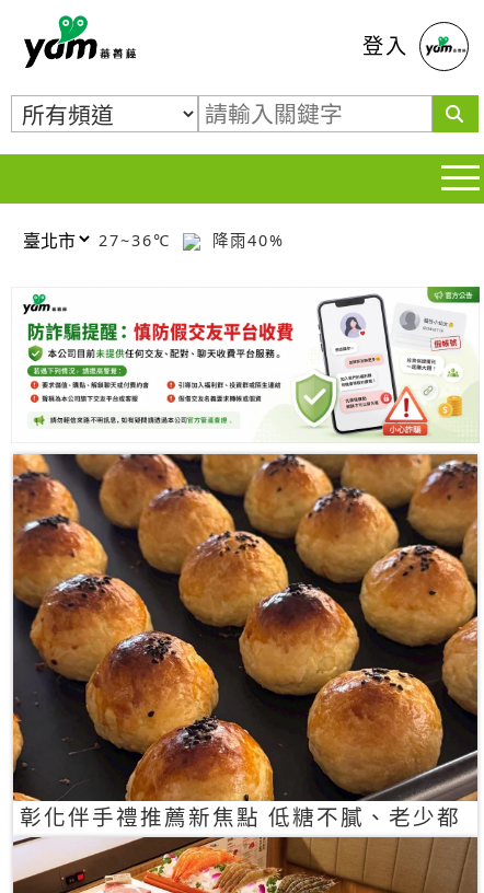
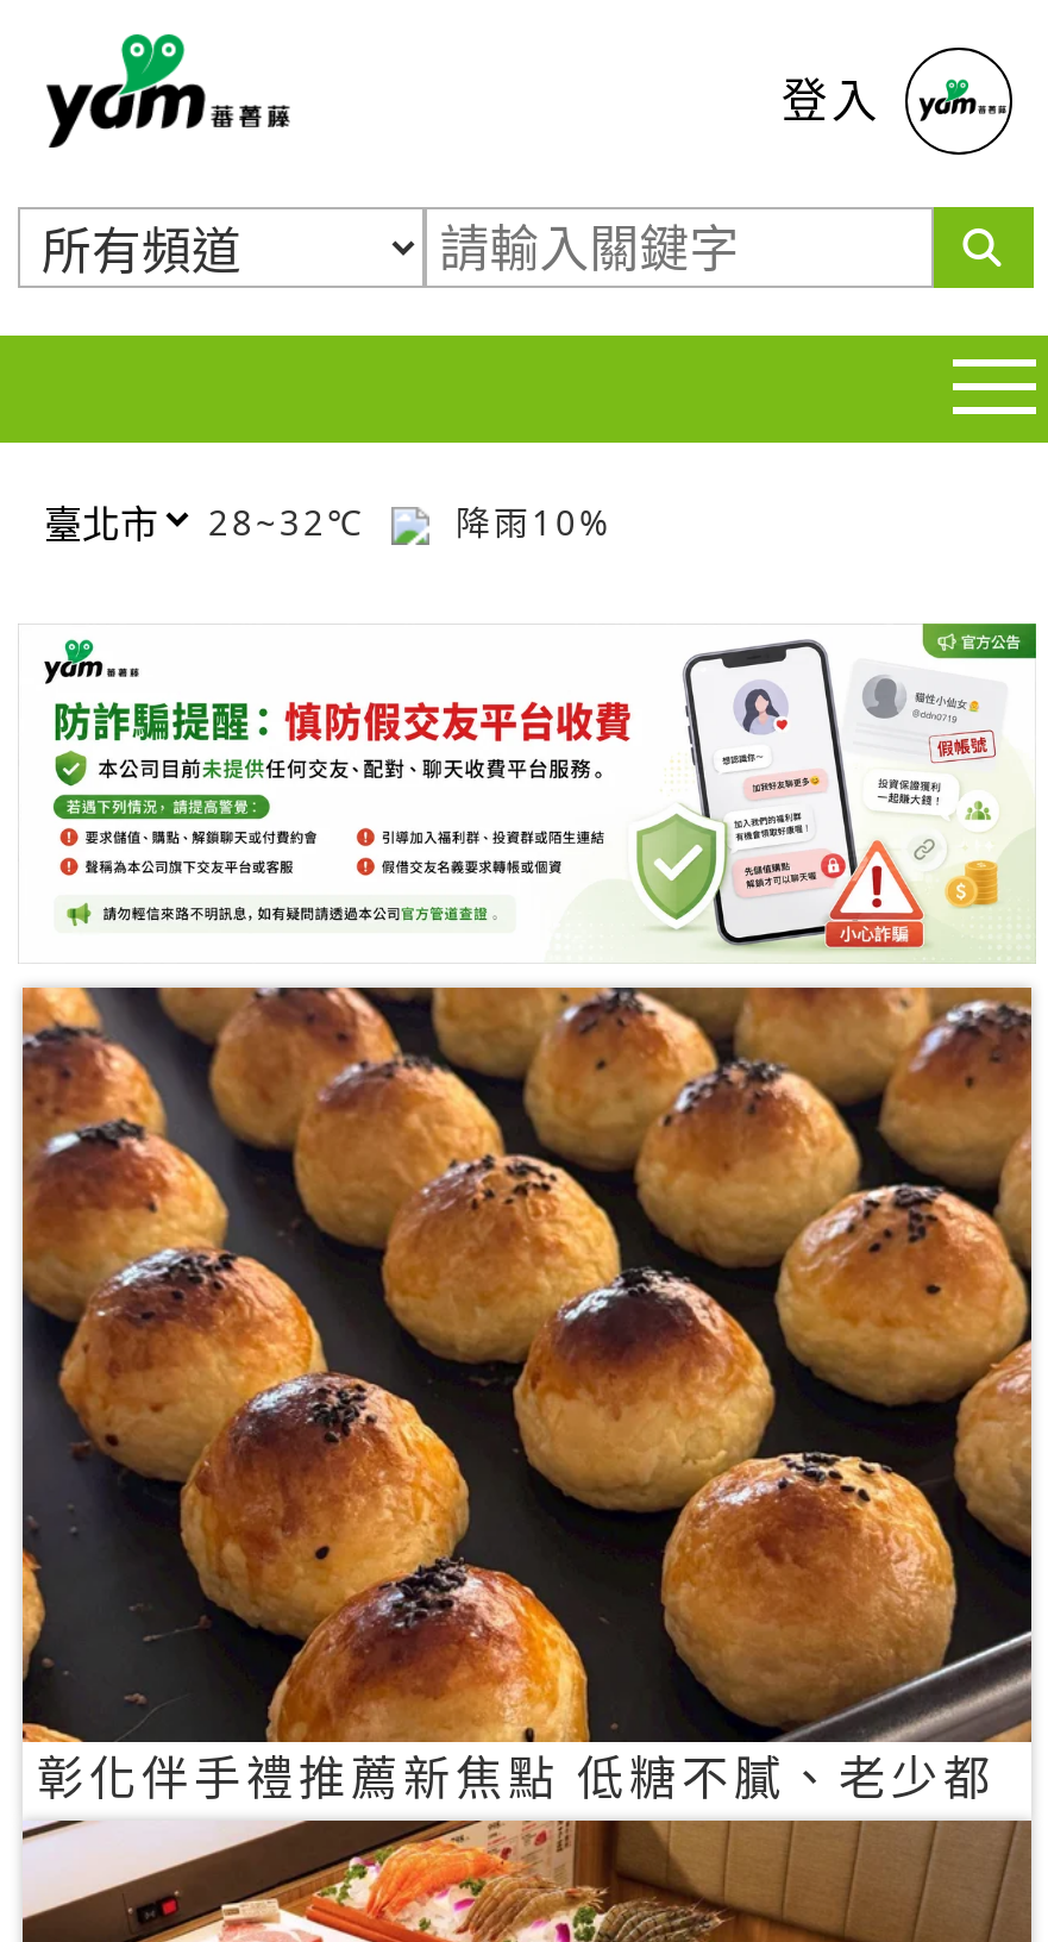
[99,229,177,250] 27~36℃ -> [208,499,379,544] 28~32℃
[206,229,285,250] 降雨40% -> [441,499,613,544] 降雨10%

